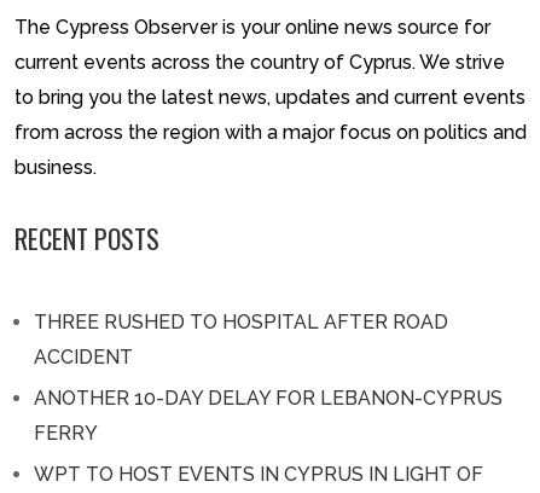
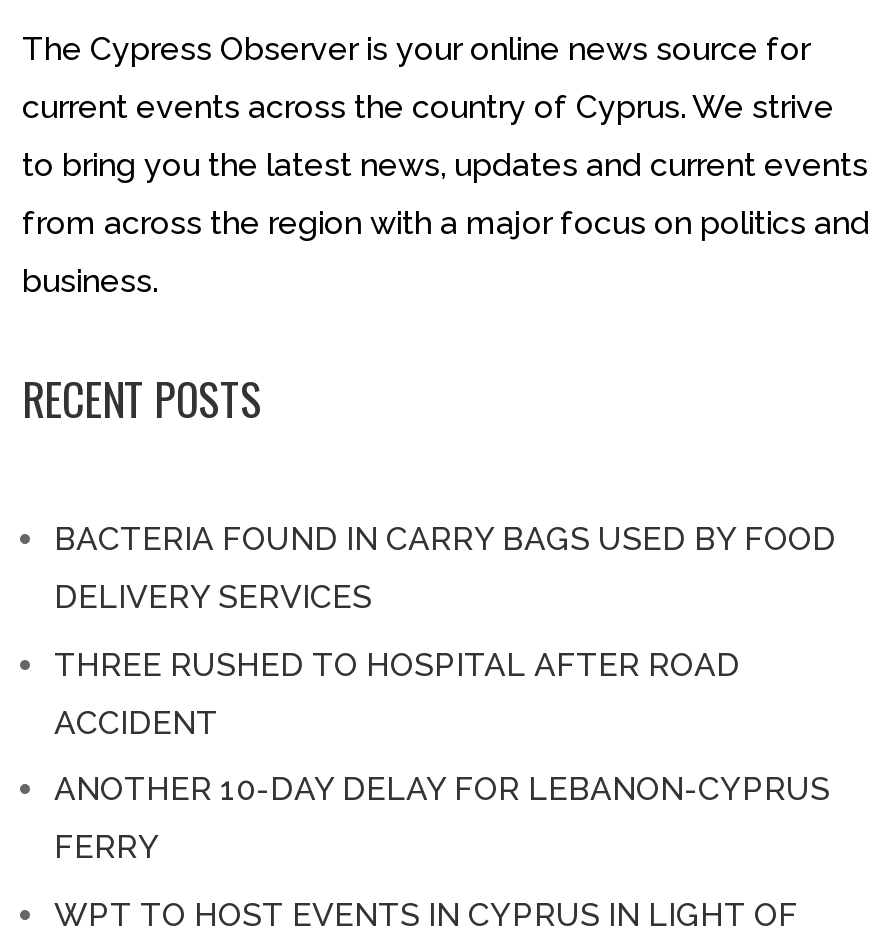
none -> [54,520,836,616] BACTERIA FOUND IN CARRY BAGS USED BY FOOD | DELIVERY SERVICES

